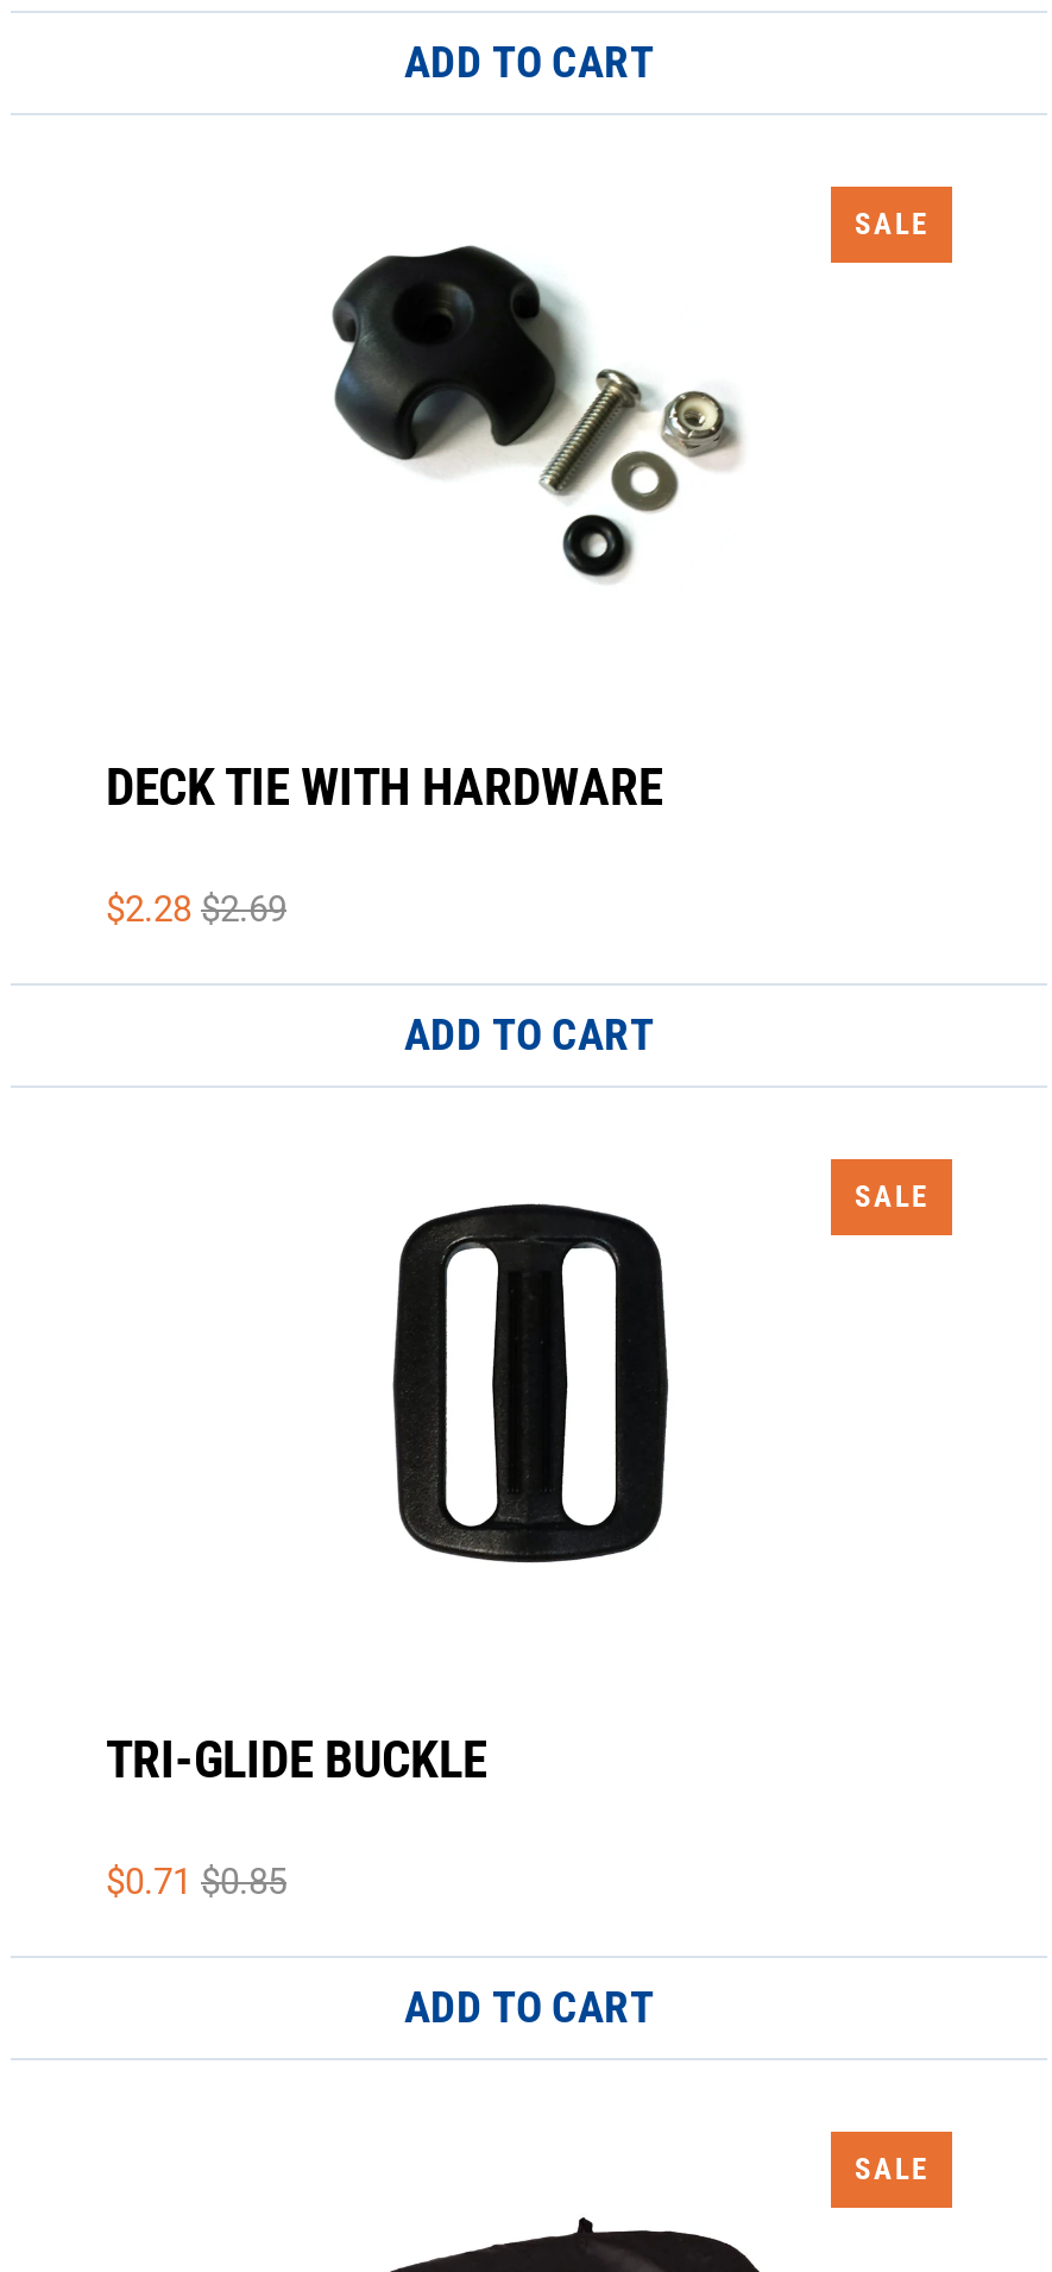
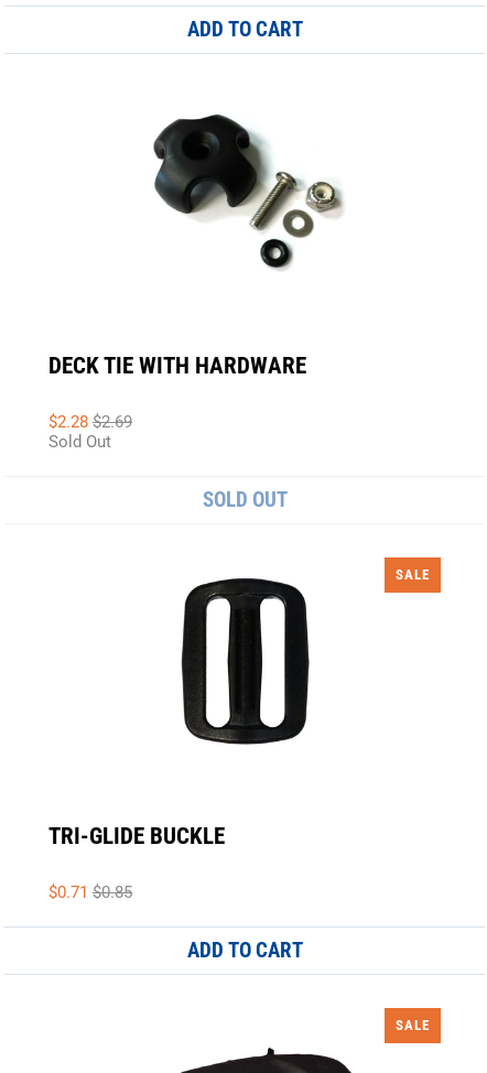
[855,206,928,241] SALE -> none
[404,1009,654,1062] ADD TO CART -> [48,432,287,512] Sold Out | SOLD OUT

